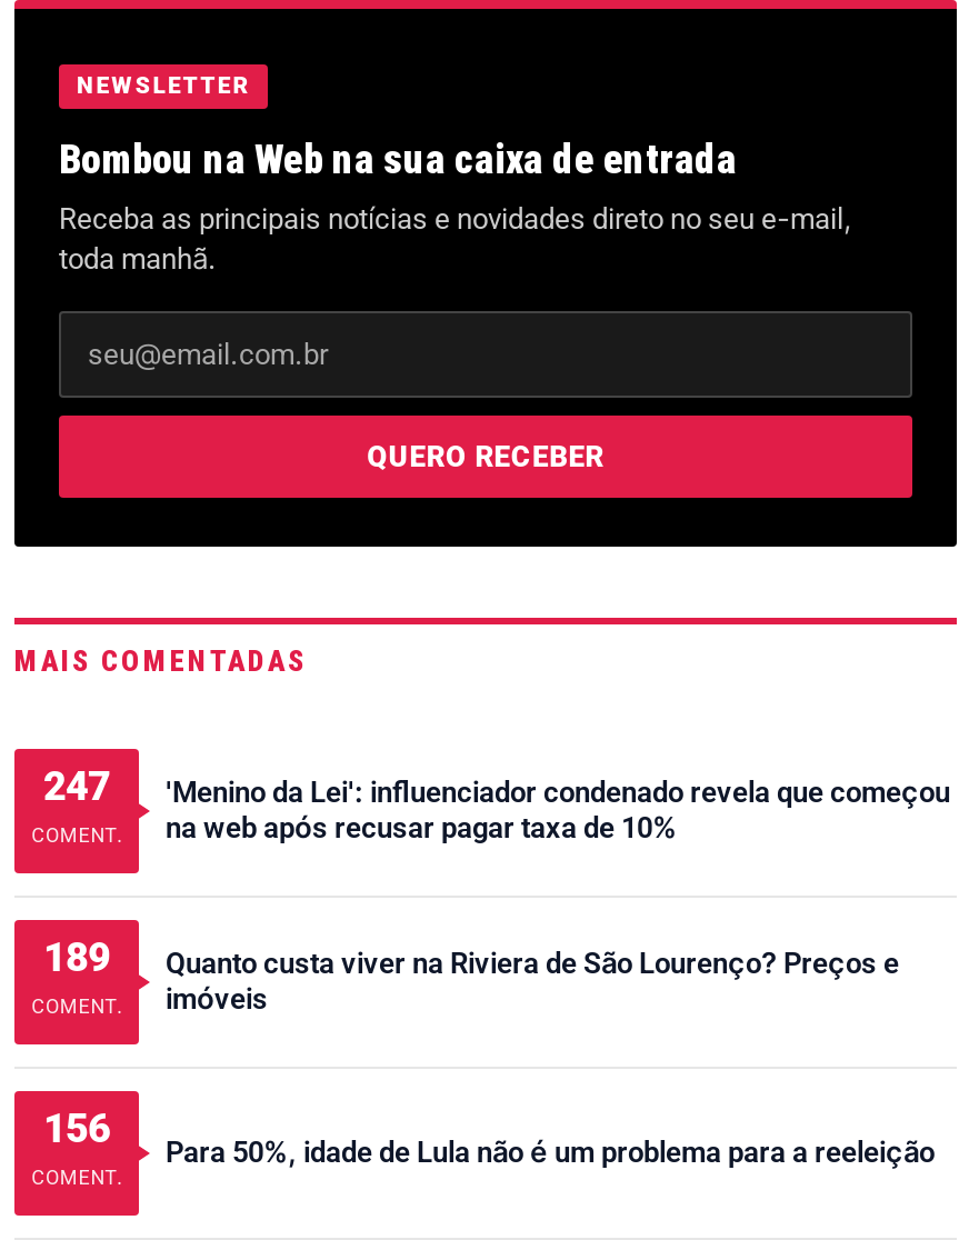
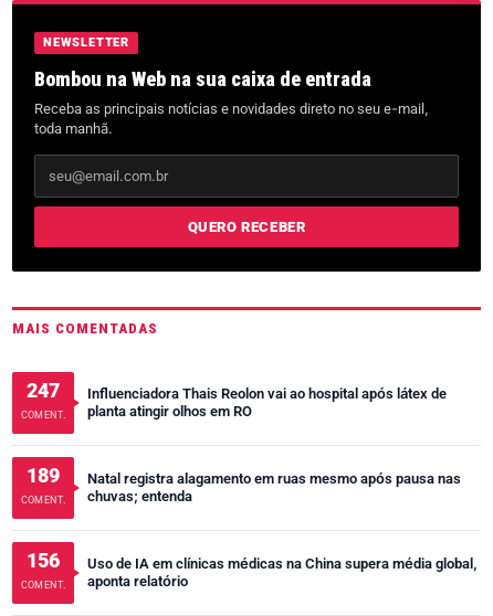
[166,774,950,843] 'Menino da Lei': influenciador condenado revela que começou | na web após recusar pagar taxa de 10% -> [87,385,447,419] Influenciadora Thais Reolon vai ao hospital após látex de | planta atingir olhos em RO
[166,946,899,1014] Quanto custa viver na Riviera de São Lourenço? Preços e | imóveis -> [87,470,461,504] Natal registra alagamento em ruas mesmo após pausa nas | chuvas; entenda
[166,1134,935,1168] Para 50%, idade de Lula não é um problema para a reeleição -> [87,555,478,589] Uso de IA em clínicas médicas na China supera média global, | aponta relatório

